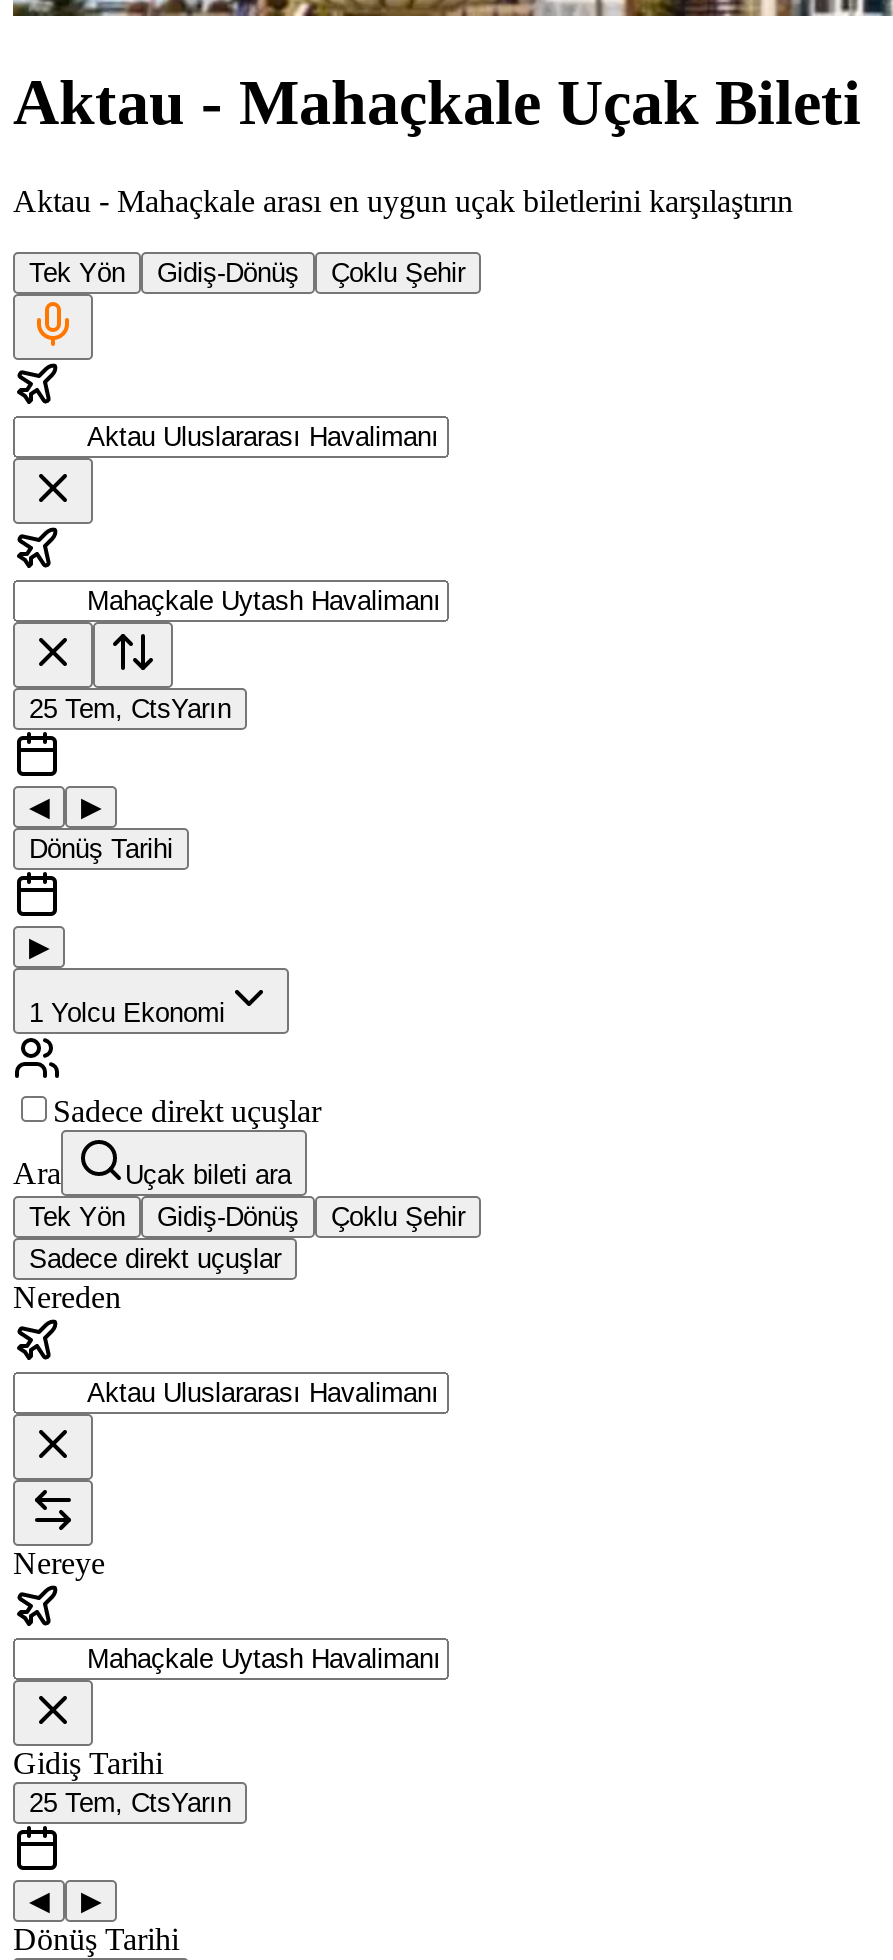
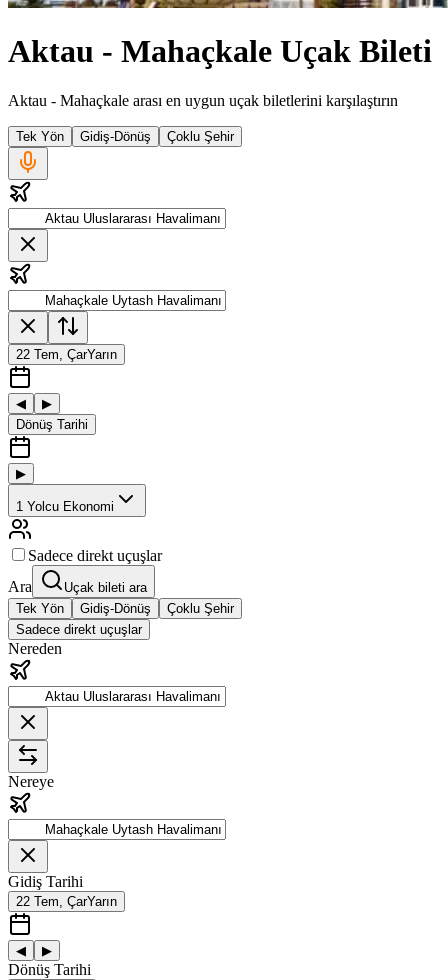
[29,694,231,724] 25 Tem, CtsYarın -> [16,347,117,362] 22 Tem, ÇarYarın
[29,1788,231,1818] 25 Tem, CtsYarın -> [16,894,117,909] 22 Tem, ÇarYarın

